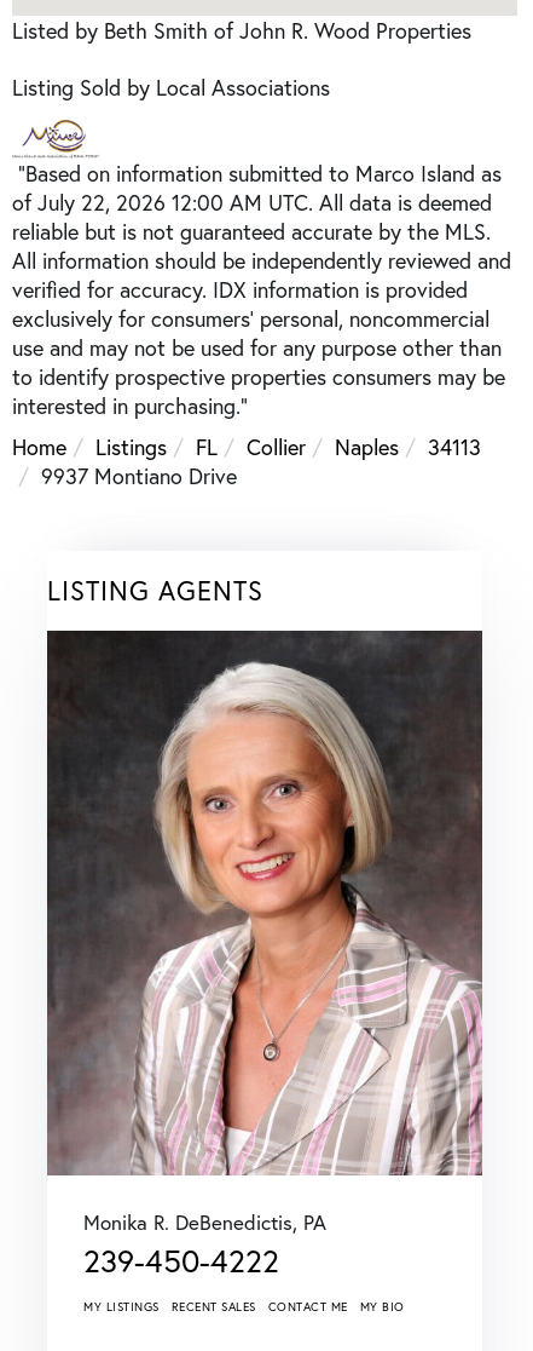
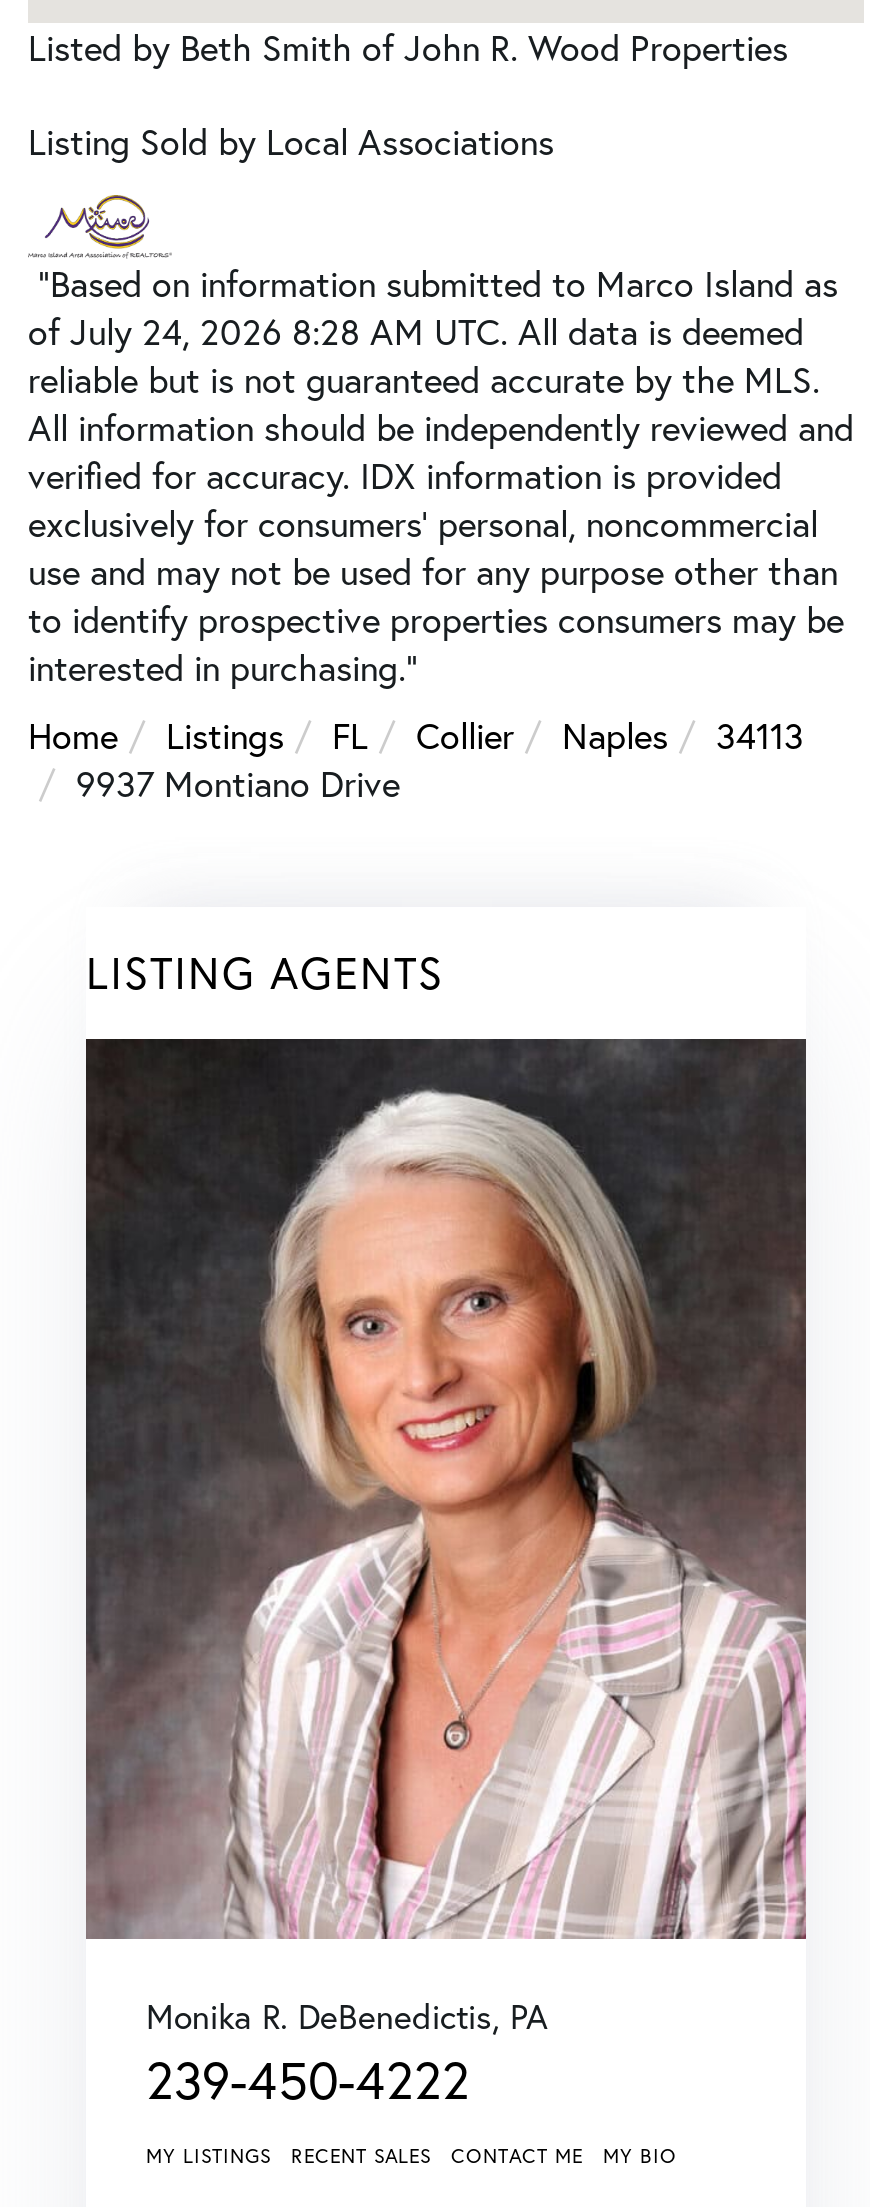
[12,188,492,217] of July 22, 2026 12:00 AM UTC. All data is deemed -> [28,307,804,355] of July 24, 2026 8:28 AM UTC. All data is deemed

